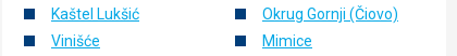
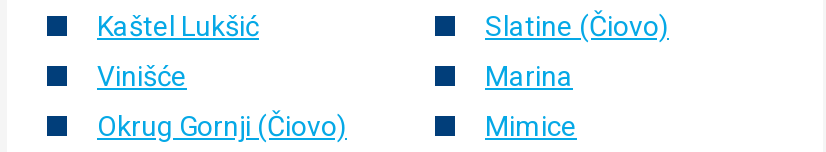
moved [262,6,398,23] -> [97,111,347,143]: Okrug Gornji (Čiovo)
none -> [485,11,669,93] Slatine (Čiovo) | Marina

